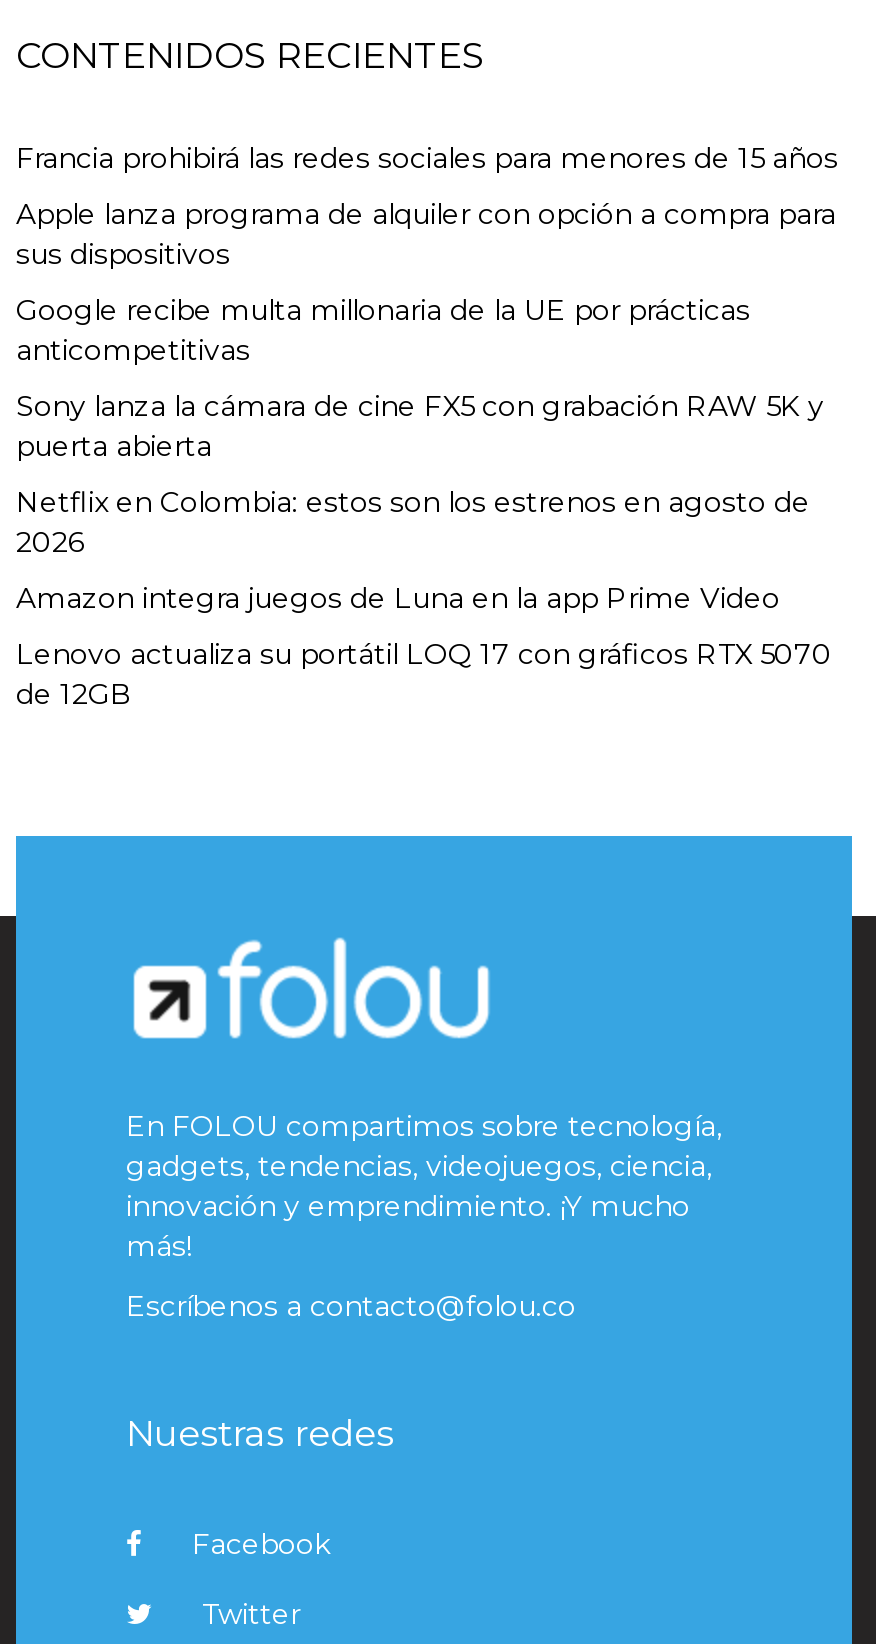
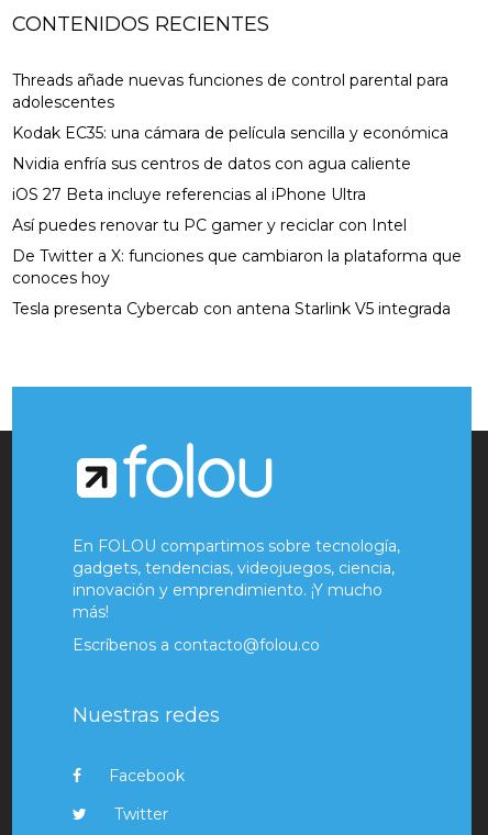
[16,140,838,176] Francia prohibirá las redes sociales para menores de 15 años -> [12,70,448,112] Threads añade nuevas funciones de control parental para | adolescentes
[16,196,836,272] Apple lanza programa de alquiler con opción a compra para | sus dispositivos -> [12,123,448,143] Kodak EC35: una cámara de película sencilla y económica
[16,292,750,368] Google recibe multa millonaria de la UE por prácticas | anticompetitivas -> [12,154,411,174] Nvidia enfría sus centros de datos con agua caliente
[16,388,824,464] Sony lanza la cámara de cine FX5 con grabación RAW 5K y | puerta abierta -> [12,185,366,204] iOS 27 Beta incluye referencias al iPhone Ultra
[16,484,810,560] Netflix en Colombia: estos son los estrenos en agosto de | 2026 -> [12,215,407,235] Así puedes renovar tu PC gamer y reciclar con Intel
[16,580,780,616] Amazon integra juegos de Luna en la app Prime Video -> [12,246,462,288] De Twitter a X: funciones que cambiaron la plataforma que | conoces hoy
[16,636,832,712] Lenovo actualiza su portátil LOQ 17 con gráficos RTX 5070 | de 12GB -> [12,299,451,319] Tesla presenta Cybercab con antena Starlink V5 integrada

